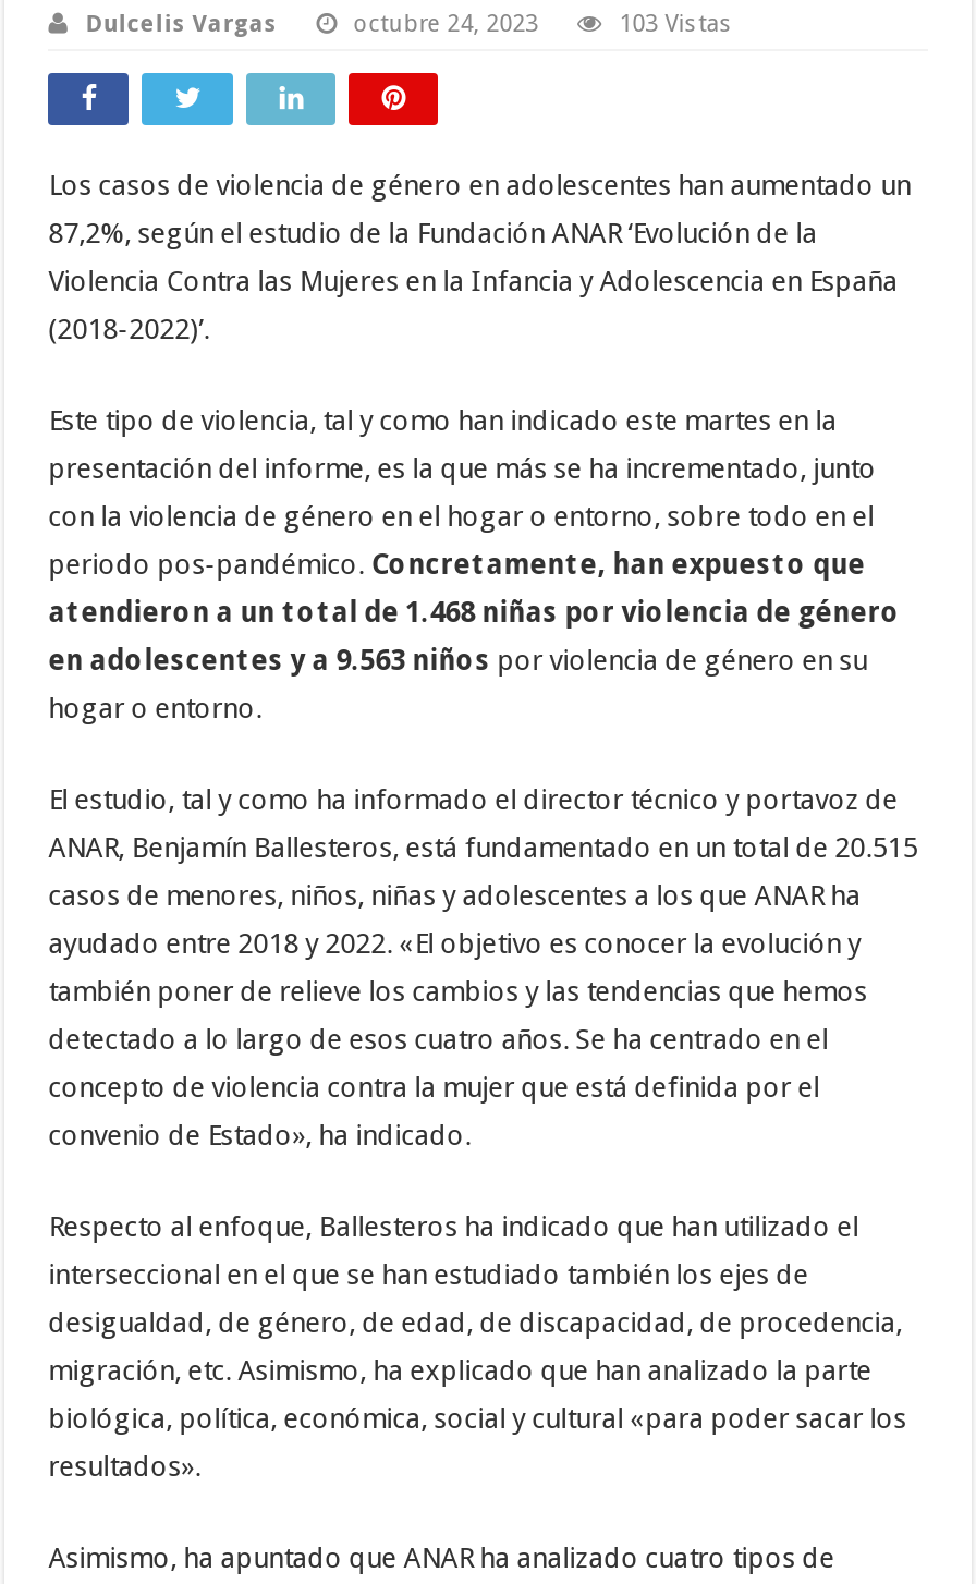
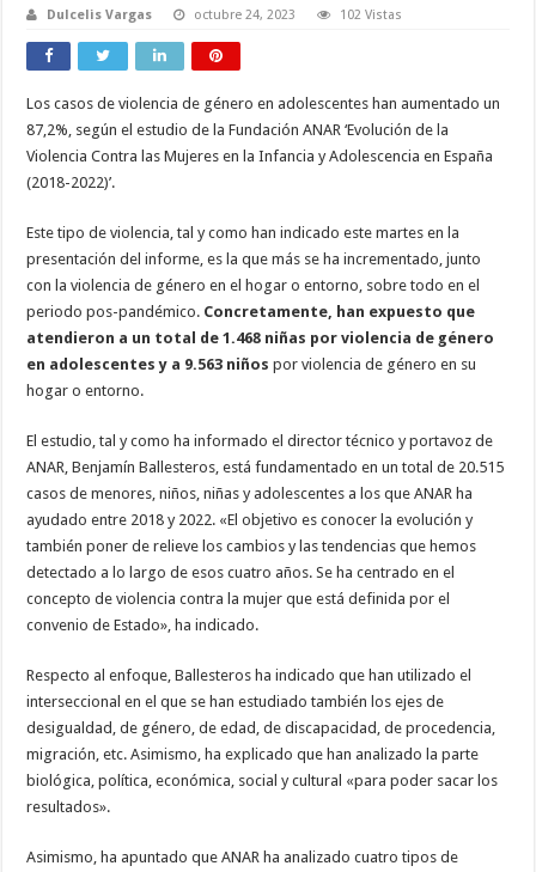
[619,9,732,38] 103 Vistas -> [340,7,402,22] 102 Vistas

